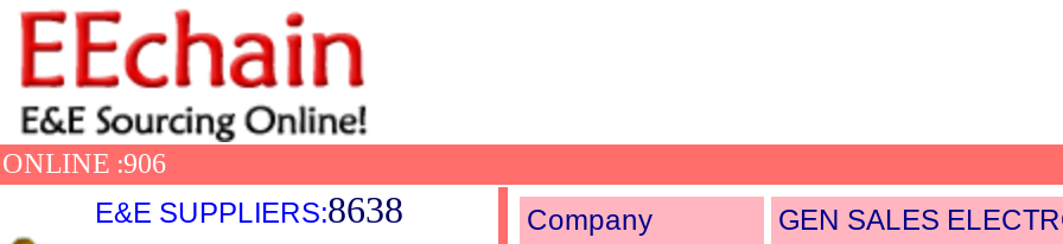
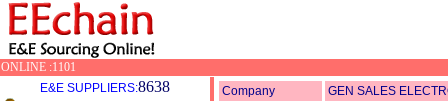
[2,147,166,180] ONLINE :906 -> [1,60,76,74] ONLINE :1101

